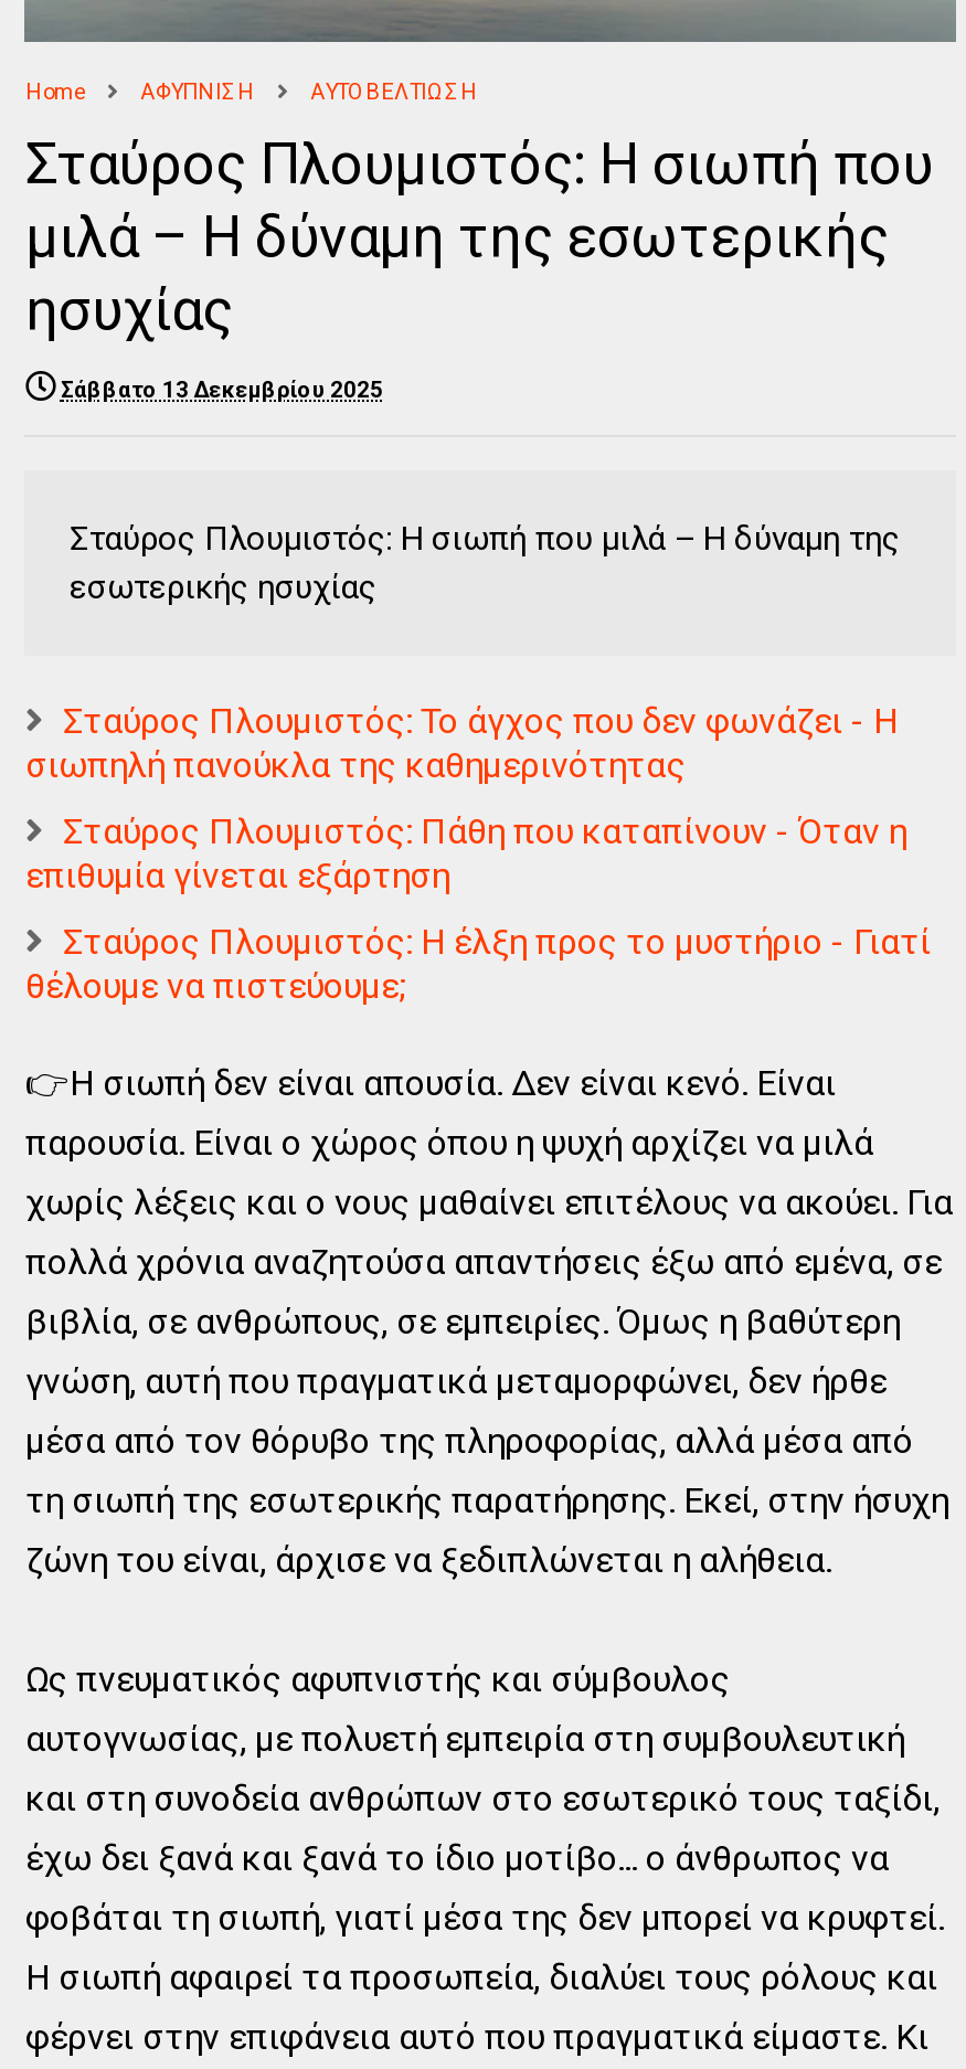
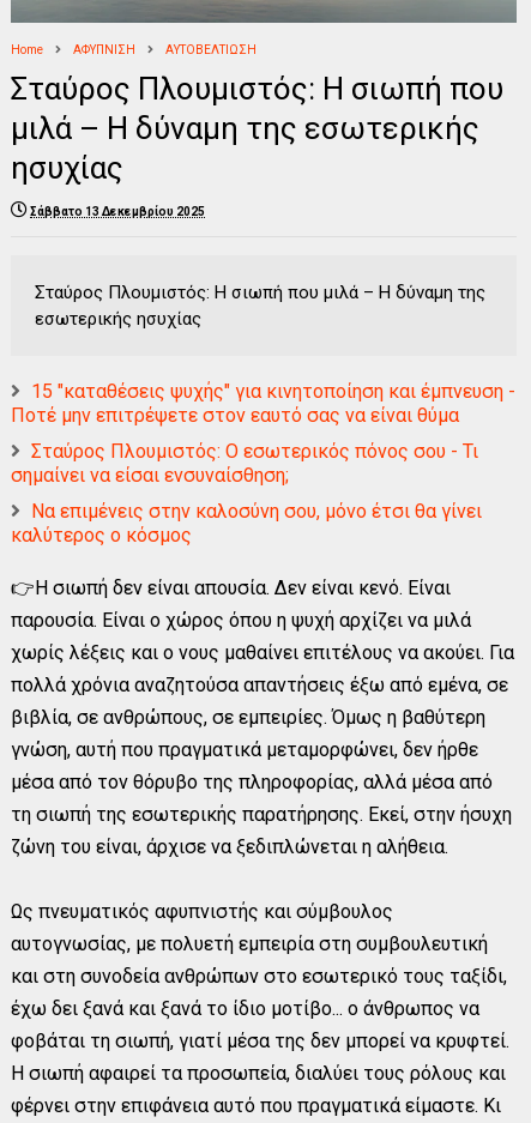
[25,699,897,785] Σταύρος Πλουμιστός: Το άγχος που δεν φωνάζει - Η | σιωπηλή πανούκλα της καθημερινότητας -> [11,379,516,426] 15 "καταθέσεις ψυχής" για κινητοποίηση και έμπνευση - | Ποτέ μην επιτρέψετε στον εαυτό σας να είναι θύμα
[25,809,906,895] Σταύρος Πλουμιστός: Πάθη που καταπίνουν - Όταν η | επιθυμία γίνεται εξάρτηση -> [11,439,479,486] Σταύρος Πλουμιστός: Ο εσωτερικός πόνος σου - Τι | σημαίνει να είσαι ενσυναίσθηση;
[25,920,930,1006] Σταύρος Πλουμιστός: Η έλξη προς το μυστήριο - Γιατί | θέλουμε να πιστεύουμε; -> [11,499,482,546] Να επιμένεις στην καλοσύνη σου, μόνο έτσι θα γίνει | καλύτερος ο κόσμος

